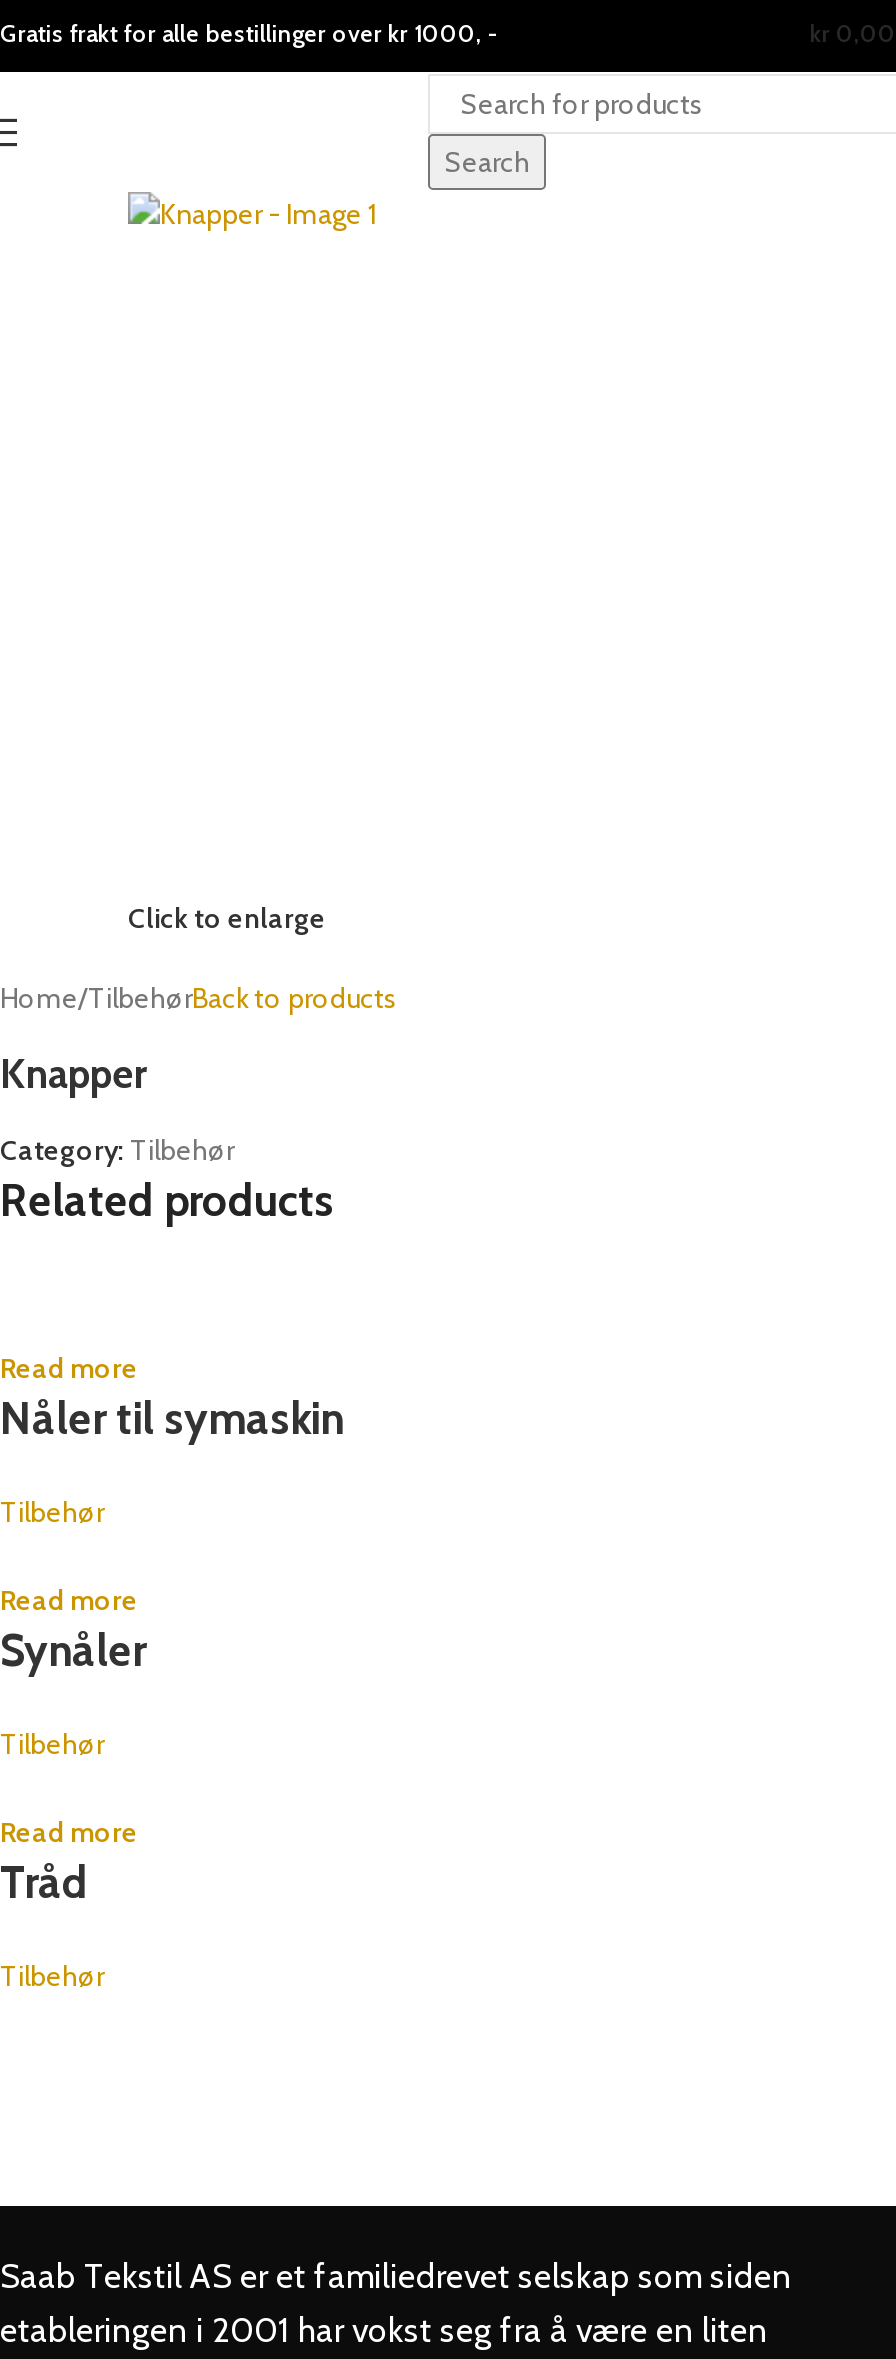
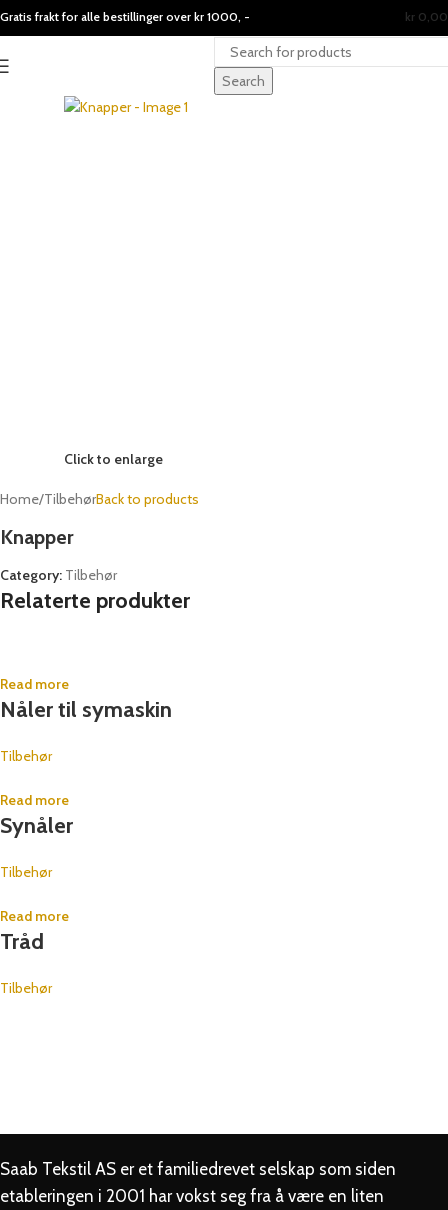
[0,1174,334,1228] Related products -> [0,587,190,614] Relaterte produkter

